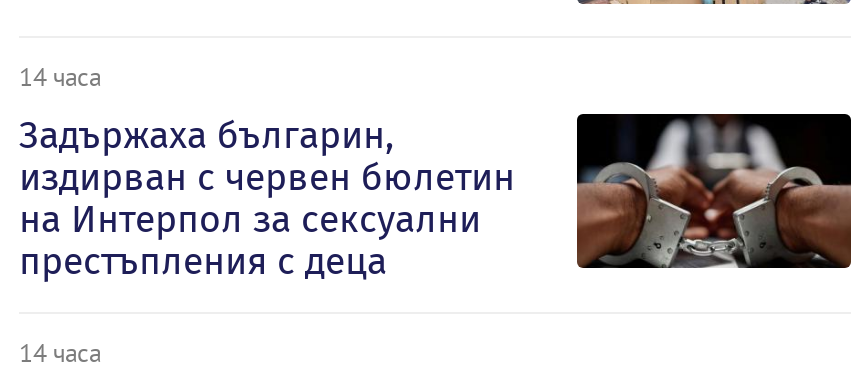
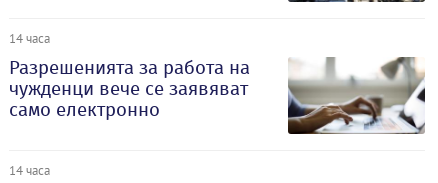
[19,112,853,284] [image] | Задържаха българин, | издирван с червен бюлетин | на Интерпол за сексуални | престъпления с деца -> [9,56,426,135] [image] | Разрешенията за работа на | чужденци вече се заявяват | само електронно

